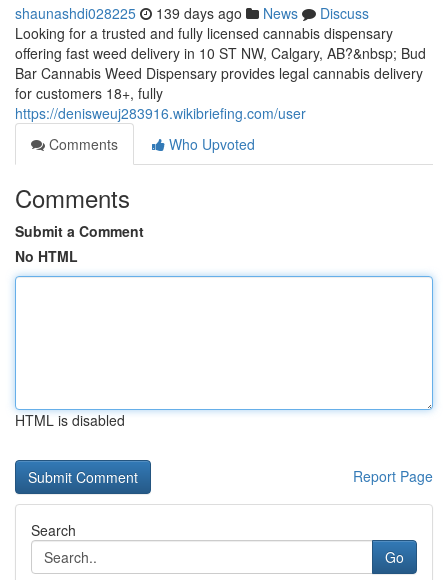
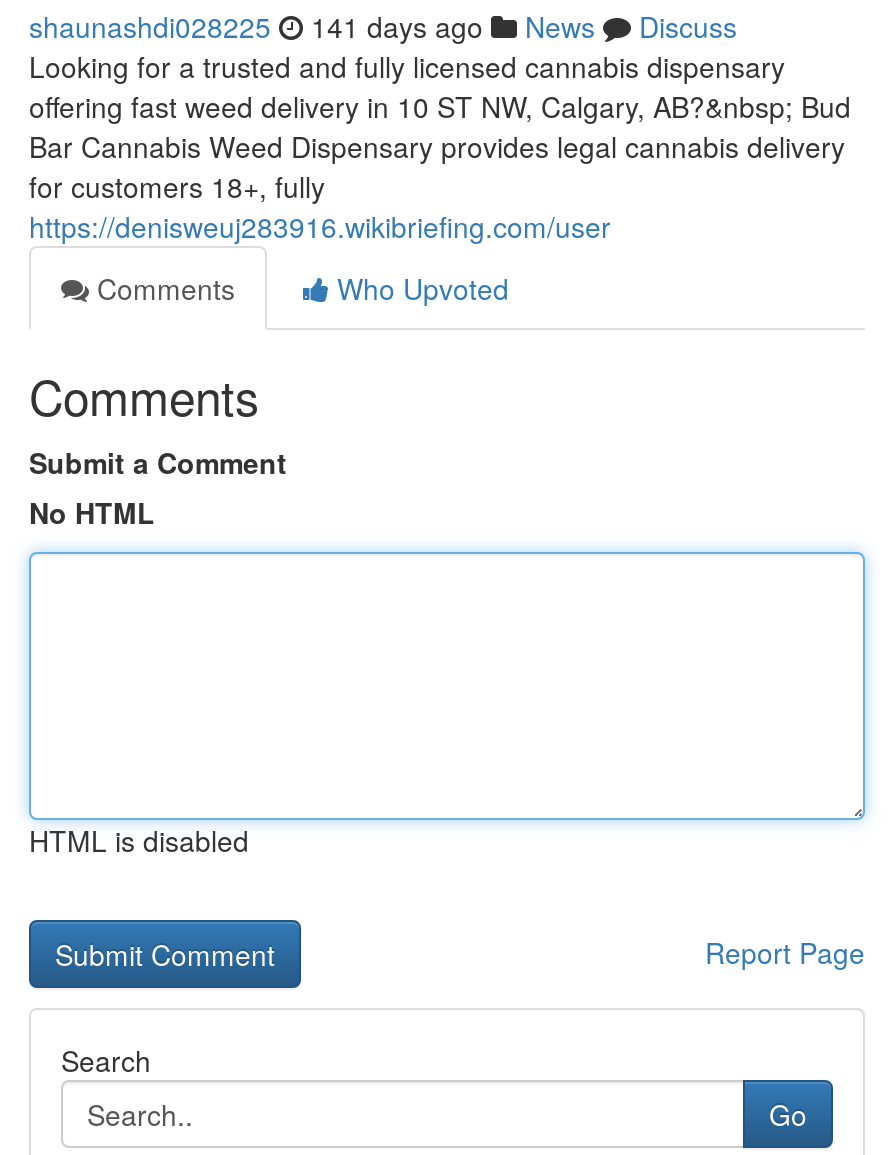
[15,3,369,23] shaunashdi028225 139 days ago News Discuss -> [29,6,737,46] shaunashdi028225 141 days ago News Discuss

